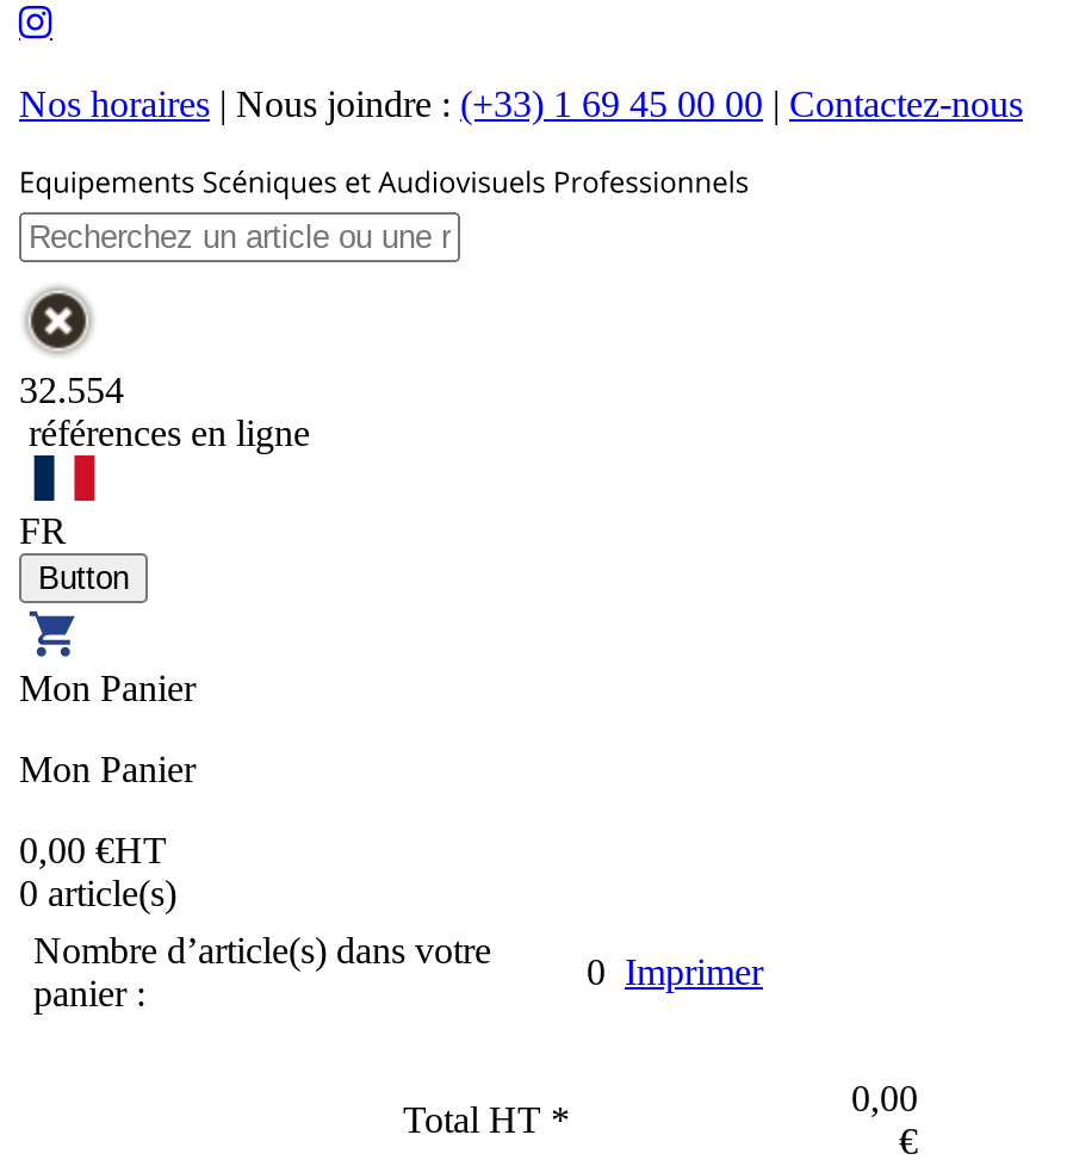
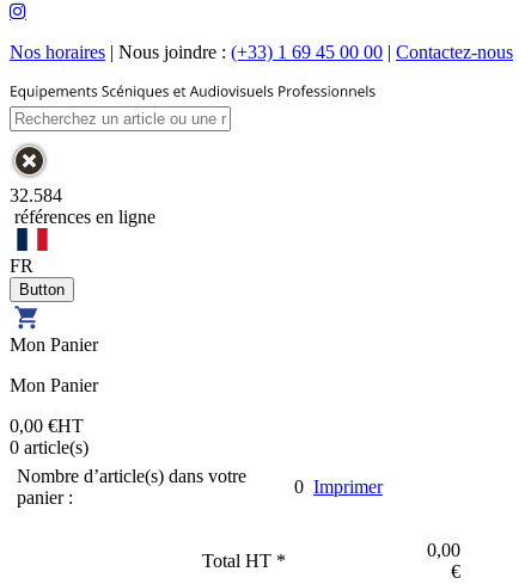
[19,370,124,410] 32.554 -> [10,185,62,205] 32.584

